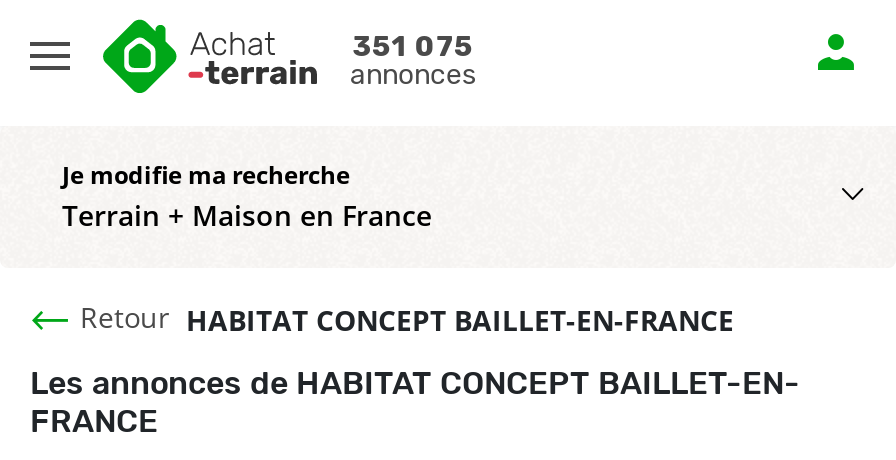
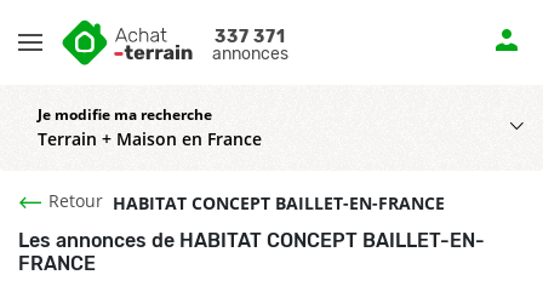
[352,29,474,63] 351 075 -> [215,26,286,47] 337 371

